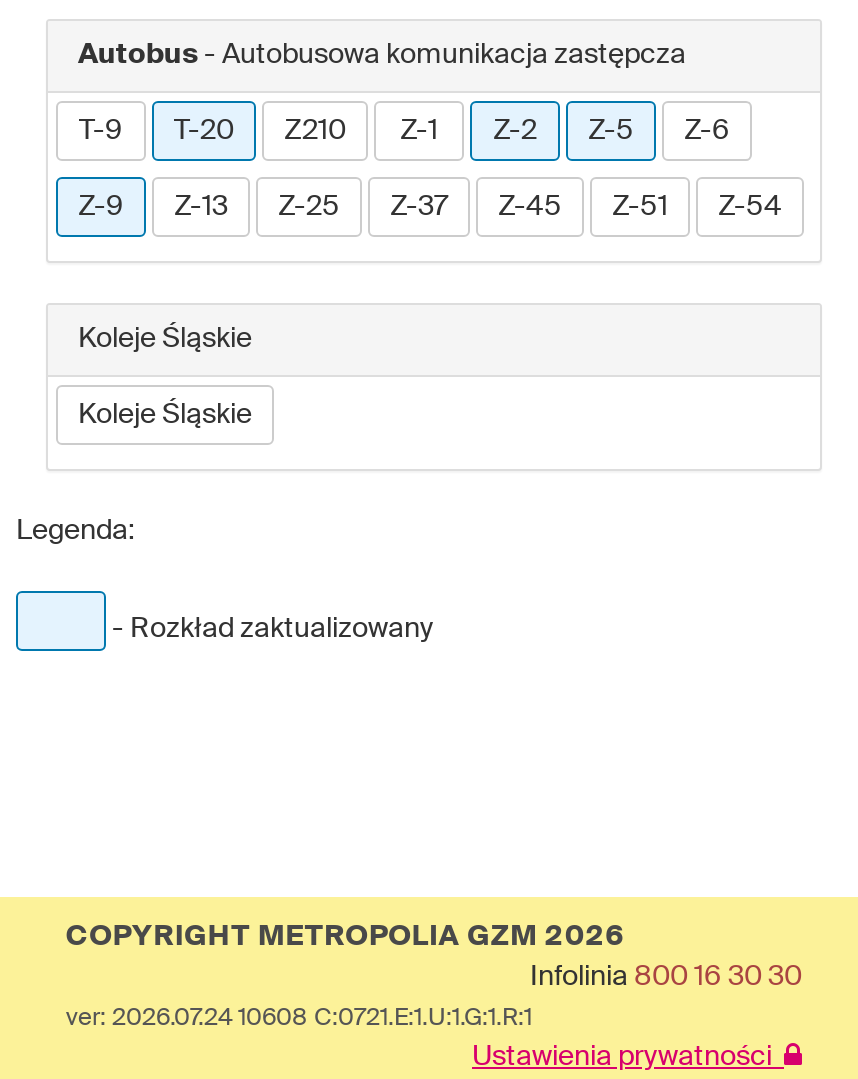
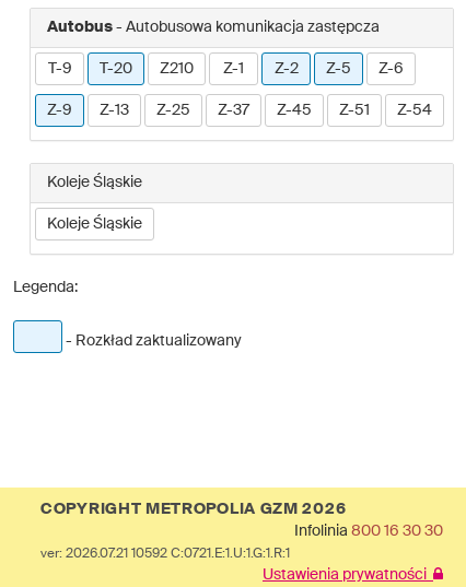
[66,1007,532,1031] ver: 2026.07.24 10608 C:0721.E:1.U:1.G:1.R:1 -> [40,548,290,561] ver: 2026.07.21 10592 C:0721.E:1.U:1.G:1.R:1

